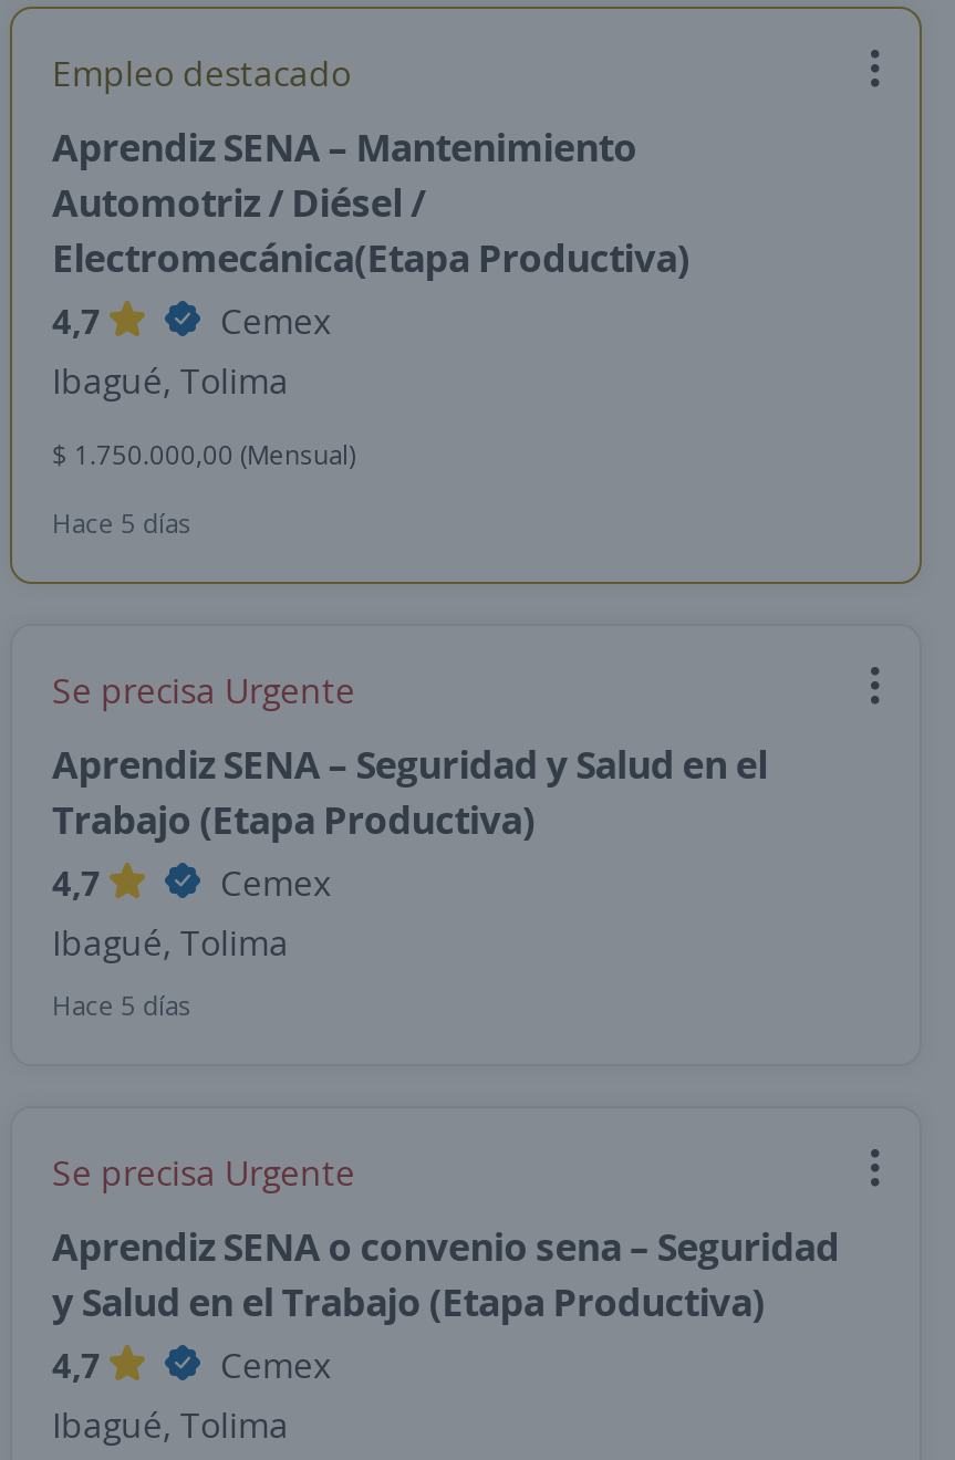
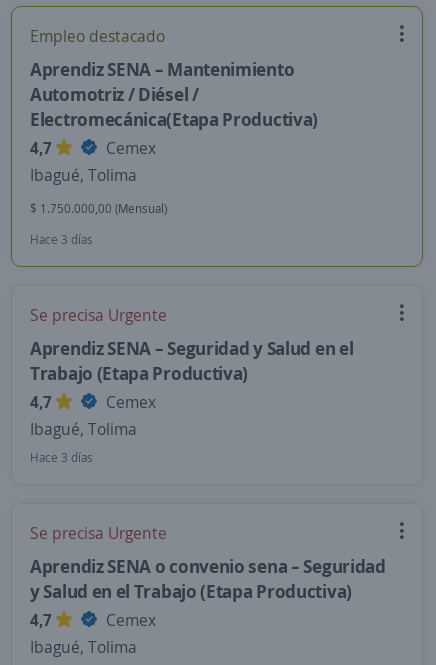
[52,504,191,542] Hace 5 días -> [30,231,93,248] Hace 3 días
[52,987,191,1024] Hace 5 días -> [30,449,93,466] Hace 3 días

